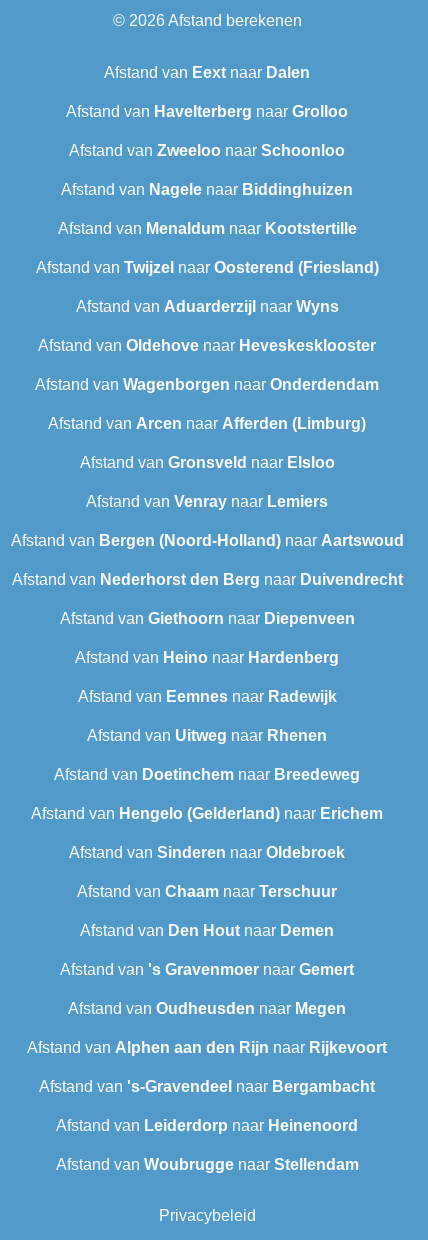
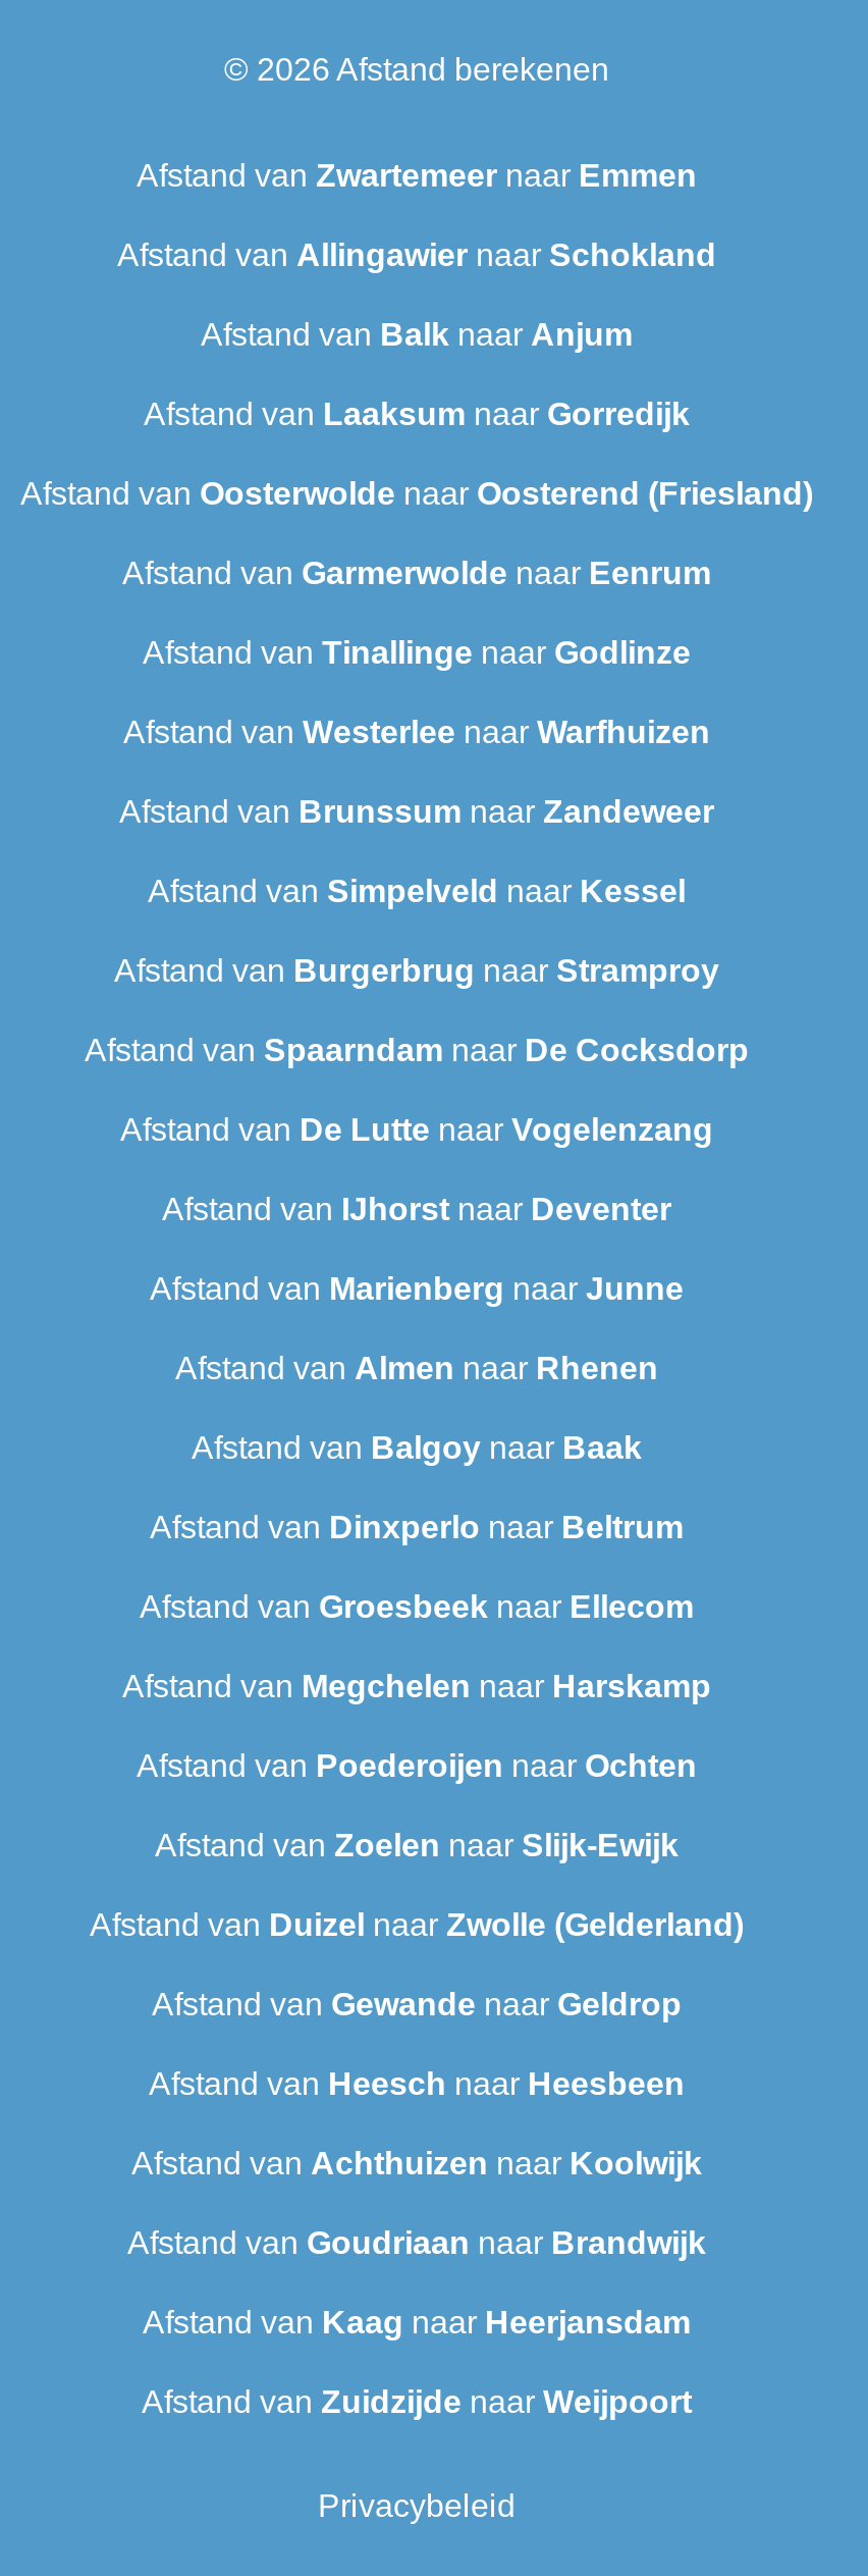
[104,64,310,81] Afstand van Eext naar Dalen -> [137,158,697,193] Afstand van Zwartemeer naar Emmen
[66,103,348,120] Afstand van Havelterberg naar Grolloo -> [117,238,716,272] Afstand van Allingawier naar Schokland
[69,142,345,159] Afstand van Zweeloo naar Schoonloo -> [201,317,633,352] Afstand van Balk naar Anjum
[61,181,353,198] Afstand van Nagele naar Biddinghuizen -> [144,397,690,431] Afstand van Laaksum naar Gorredijk
[57,220,356,237] Afstand van Menaldum naar Kootstertille -> [20,476,813,511] Afstand van Oosterwolde naar Oosterend (Friesland)
[35,259,378,276] Afstand van Twijzel naar Oosterend (Friesland) -> [122,556,711,590] Afstand van Garmerwolde naar Eenrum
[75,298,338,315] Afstand van Aduarderzijl naar Wyns -> [143,635,691,670] Afstand van Tinallinge naar Godlinze
[38,337,376,354] Afstand van Oldehove naar Heveskesklooster -> [123,715,710,749] Afstand van Westerlee naar Warfhuizen
[35,376,379,393] Afstand van Wagenborgen naar Onderdendam -> [119,794,714,829] Afstand van Brunssum naar Zandeweer
[48,415,366,432] Afstand van Arcen naar Afferden (Limburg) -> [148,874,686,908] Afstand van Simpelveld naar Kessel
[79,454,334,471] Afstand van Gronsveld naar Elsloo -> [114,953,719,988] Afstand van Burgerbrug naar Stramproy
[86,493,328,510] Afstand van Venray naar Lemiers -> [85,1033,749,1067] Afstand van Spaarndam naar De Cocksdorp
[10,532,403,549] Afstand van Bergen (Noord-Holland) naar Aartswoud -> [120,1112,713,1147] Afstand van De Lutte naar Vogelenzang
[11,571,402,588] Afstand van Nederhorst den Berg naar Duivendrecht -> [162,1192,671,1226] Afstand van IJhorst naar Deventer
[59,610,354,627] Afstand van Giethoorn naar Diepenveen -> [150,1271,684,1306] Afstand van Marienberg naar Junne
[75,649,339,666] Afstand van Heino naar Hardenberg -> [175,1351,658,1385] Afstand van Almen naar Rhenen
[77,688,336,705] Afstand van Eemnes naar Radewijk -> [192,1430,642,1465] Afstand van Balgoy naar Baak
[87,727,327,744] Afstand van Uitweg naar Rhenen -> [150,1510,684,1544] Afstand van Dinxperlo naar Beltrum
[54,766,360,783] Afstand van Doetinchem naar Breedeweg -> [140,1589,694,1624] Afstand van Groesbeek naar Ellecom
[31,805,383,822] Afstand van Hengelo (Gelderland) naar Erichem -> [122,1669,711,1703] Afstand van Megchelen naar Harskamp
[69,844,345,861] Afstand van Sinderen naar Oldebroek -> [137,1748,697,1783] Afstand van Poederoijen naar Ochten
[77,883,337,900] Afstand van Chaam naar Terschuur -> [155,1828,679,1862] Afstand van Zoelen naar Slijk-Ewijk
[80,922,334,939] Afstand van Den Hout naar Demen -> [90,1907,744,1942] Afstand van Duizel naar Zwolle (Gelderland)
[60,961,354,978] Afstand van 's Gravenmoer naar Gemert -> [152,1987,682,2021] Afstand van Gewande naar Geldrop
[68,1000,346,1017] Afstand van Oudheusden naar Megen -> [149,2066,685,2101] Afstand van Heesch naar Heesbeen
[27,1039,387,1056] Afstand van Alphen aan den Rijn naar Rijkevoort -> [131,2146,702,2180] Afstand van Achthuizen naar Koolwijk
[39,1078,375,1095] Afstand van 's-Gravendeel naar Bergambacht -> [127,2225,706,2260] Afstand van Goudriaan naar Brandwijk
[56,1117,358,1134] Afstand van Leiderdorp naar Heinenoord -> [143,2305,691,2340] Afstand van Kaag naar Heerjansdam
[55,1156,358,1173] Afstand van Woubrugge naar Stellendam -> [142,2384,692,2419] Afstand van Zuidzijde naar Weijpoort

